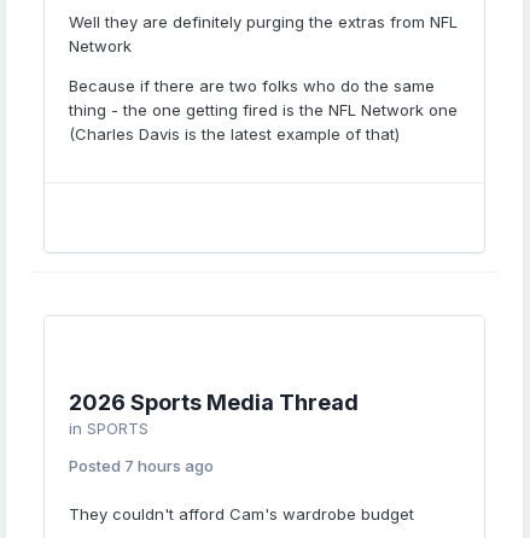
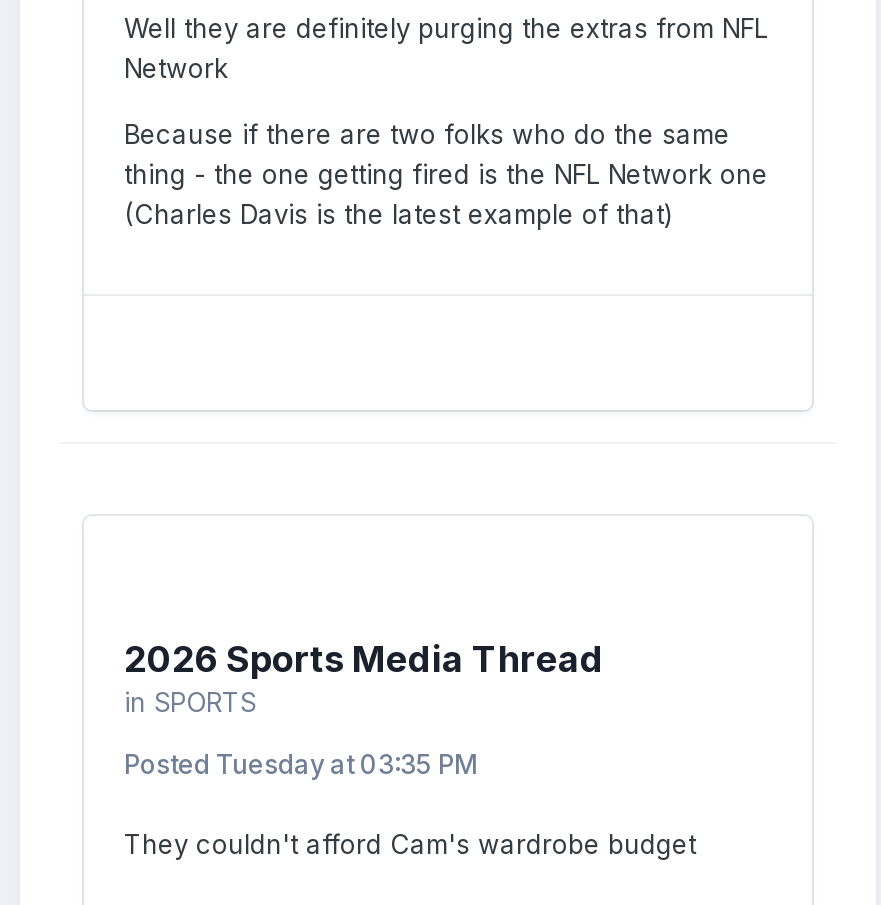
[69,456,214,475] Posted 7 hours ago -> [124,748,476,780] Posted Tuesday at 03:35 PM

